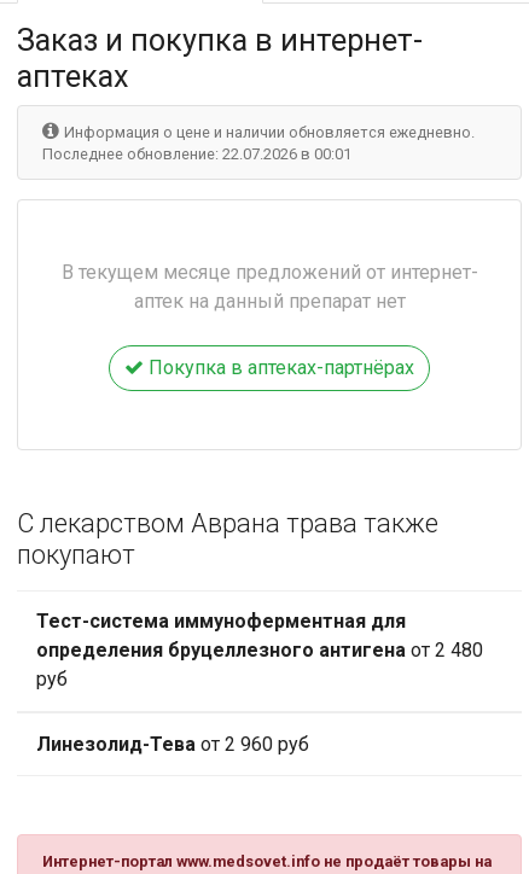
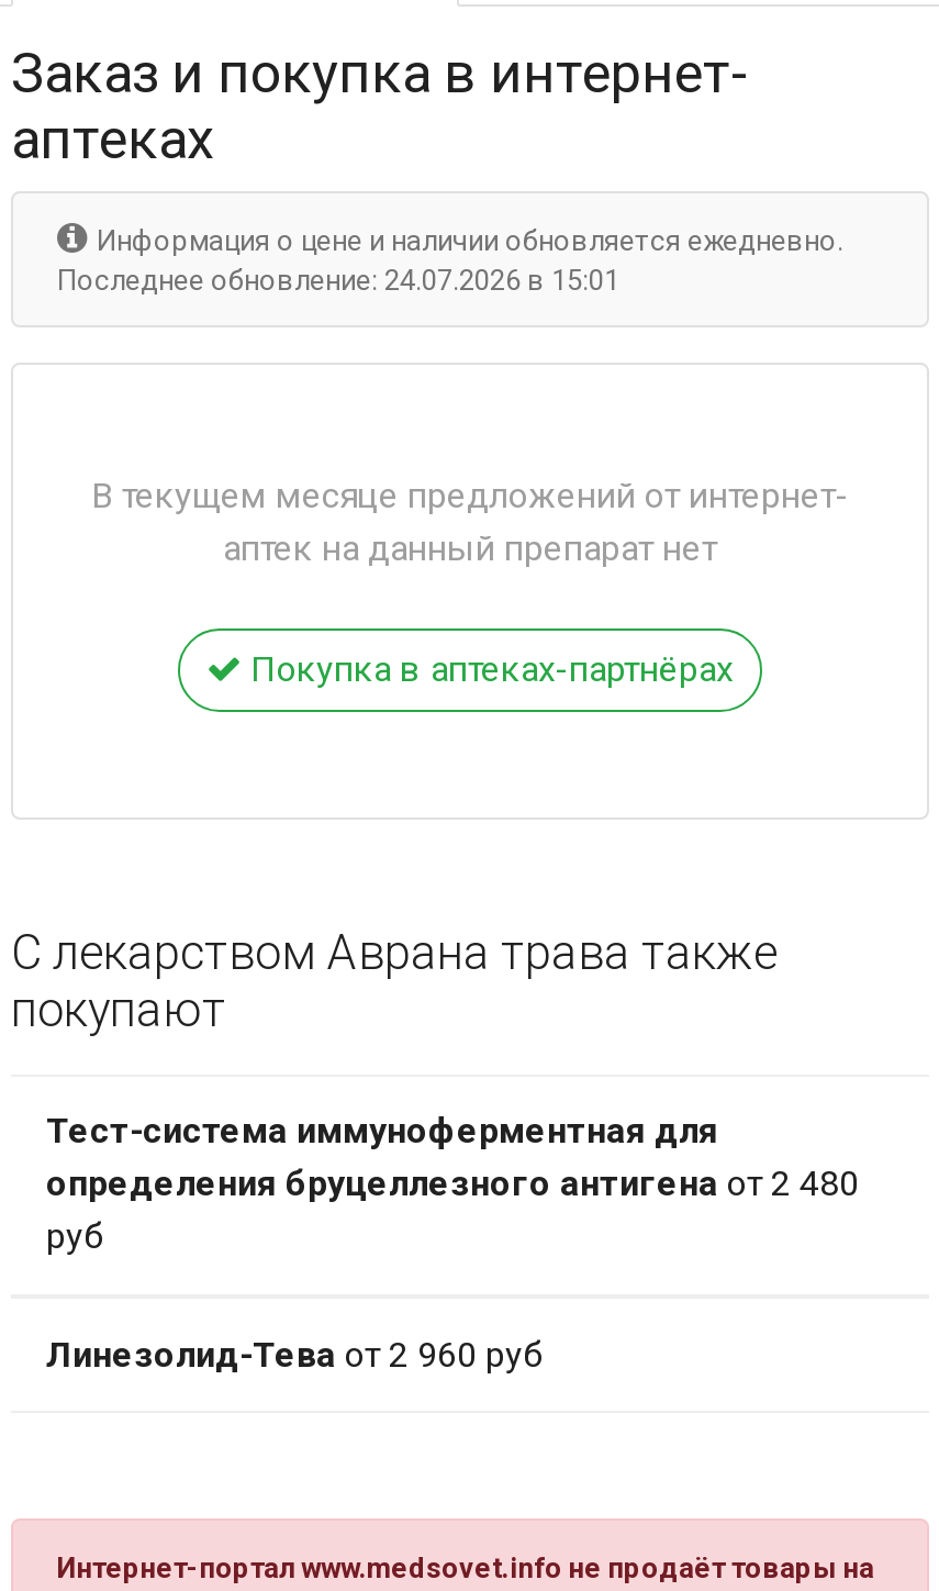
[42,145,351,163] Последнее обновление: 22.07.2026 в 00:01 -> [57,263,619,296] Последнее обновление: 24.07.2026 в 15:01

